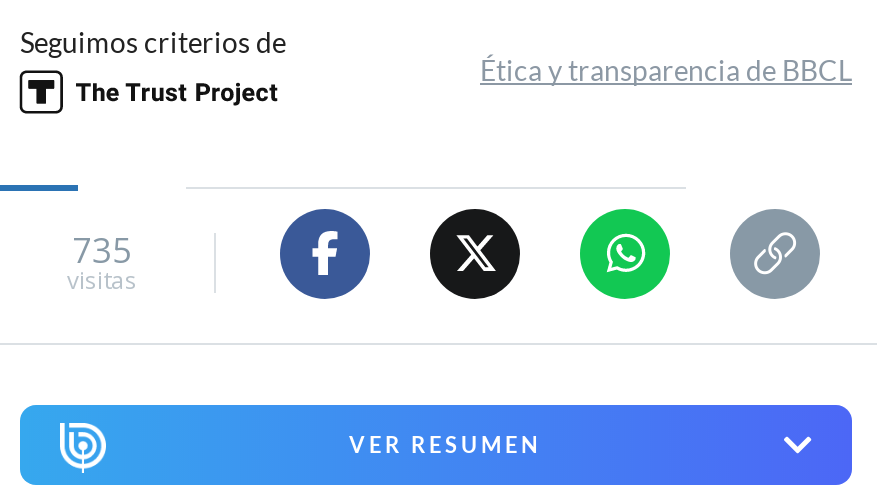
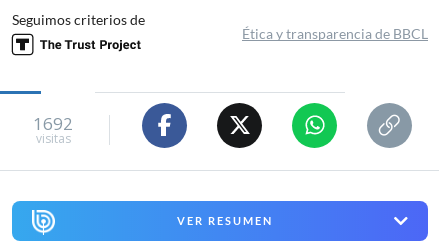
[72,227,132,273] 735 -> [33,112,73,135] 1692

